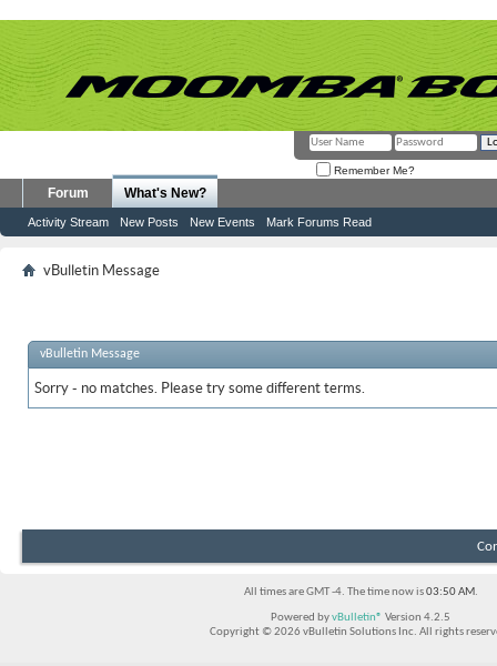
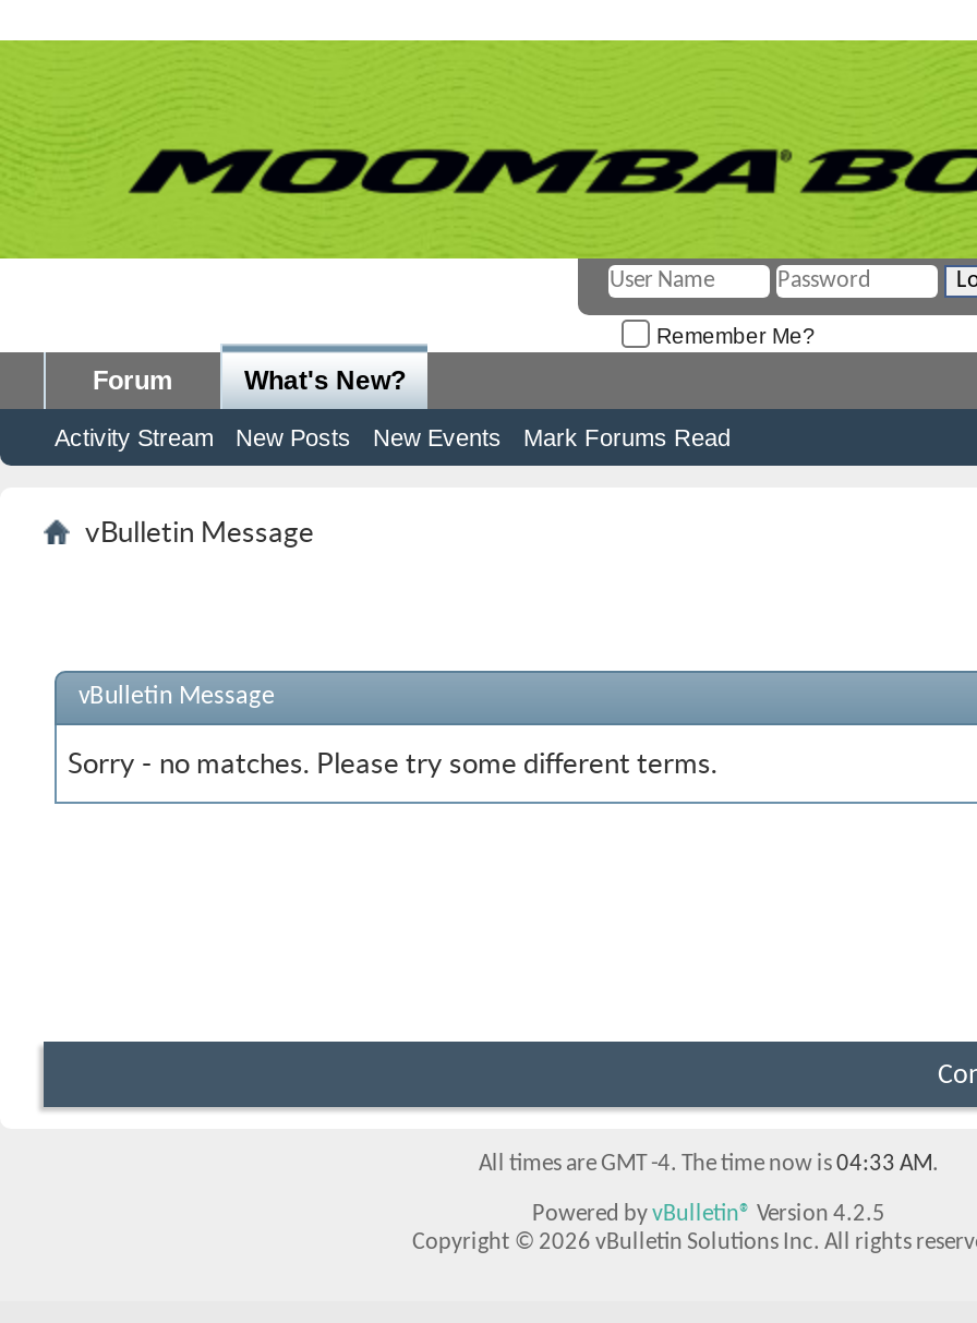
[244,586,478,598] All times are GMT -4. The time now is 03:50 AM. -> [479,1153,939,1177] All times are GMT -4. The time now is 04:33 AM.

